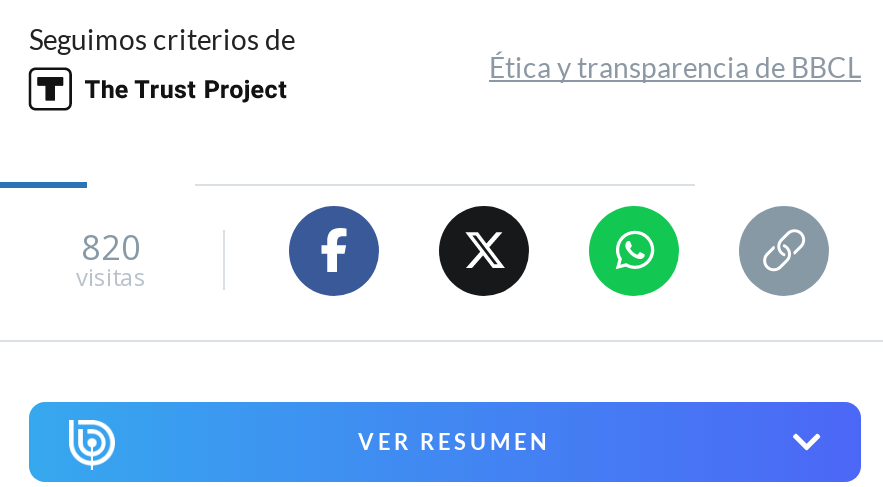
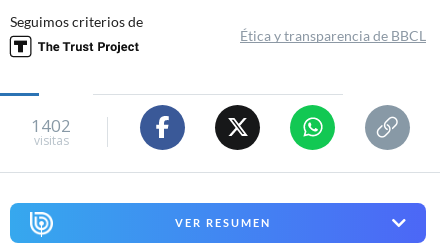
[81,224,141,270] 820 -> [31,114,71,137] 1402

